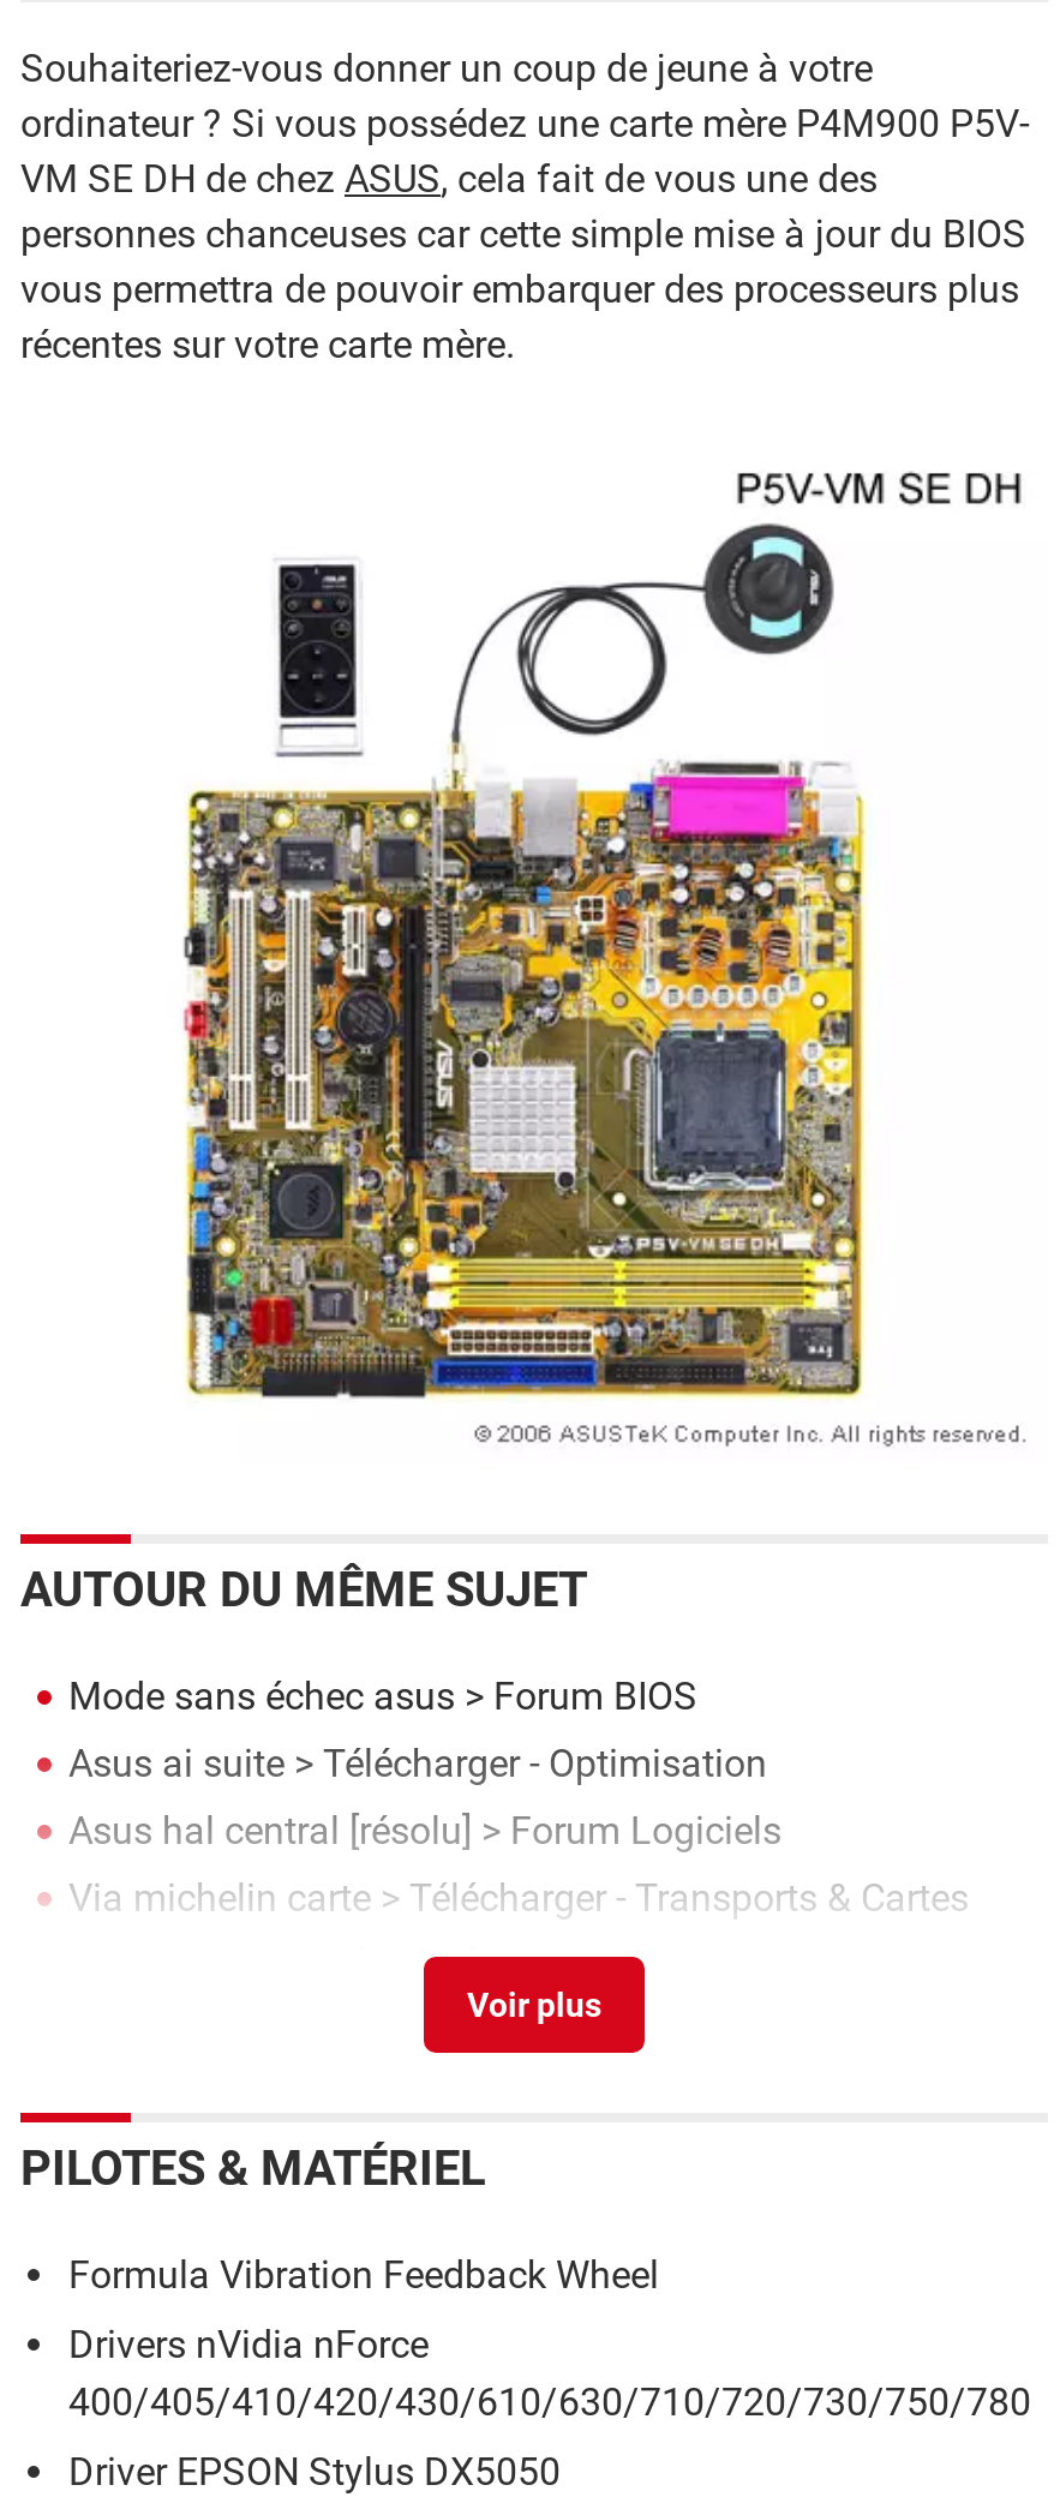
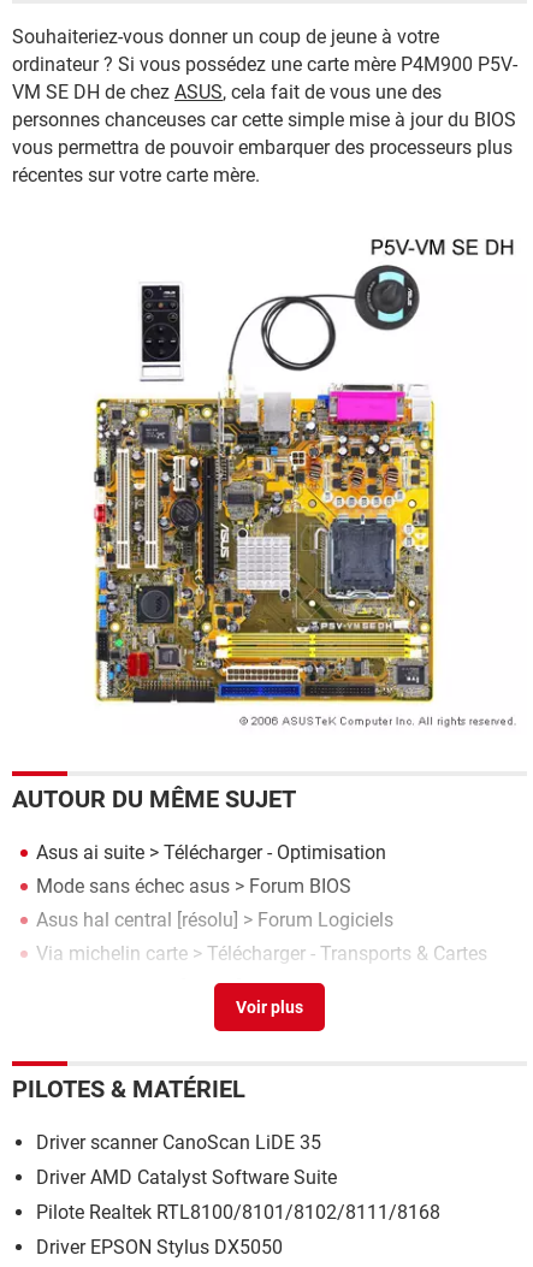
moved [68,1673,697,1719] -> [36,875,351,898]: Mode sans échec asus > Forum BIOS
moved [68,1741,767,1786] -> [36,841,386,864]: Asus ai suite > Télécharger - Optimisation
[68,2252,1031,2425] Formula Vibration Feedback Wheel | Drivers nVidia nForce | 400/405/410/420/430/610/630/710/720/730/750/780 -> [36,1131,440,1224] Driver scanner CanoScan LiDE 35 | Driver AMD Catalyst Software Suite | Pilote Realtek RTL8100/8101/8102/8111/8168

